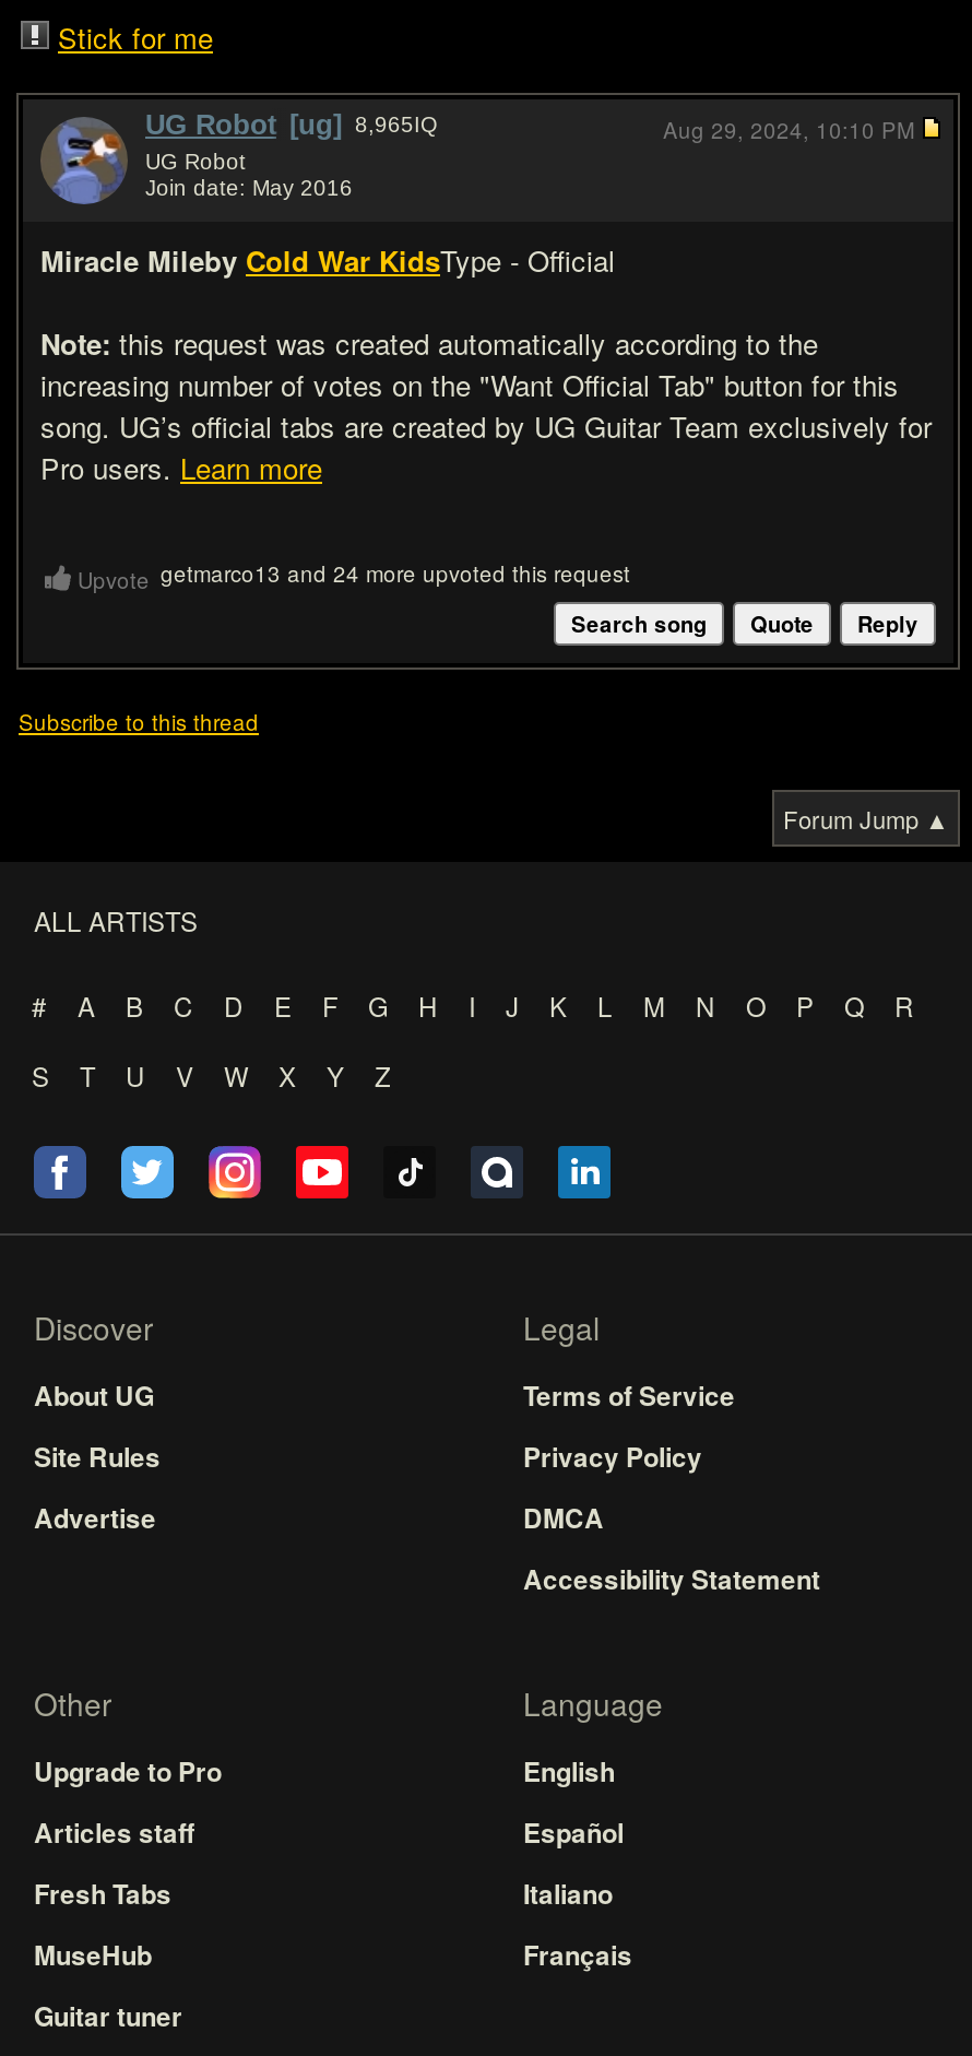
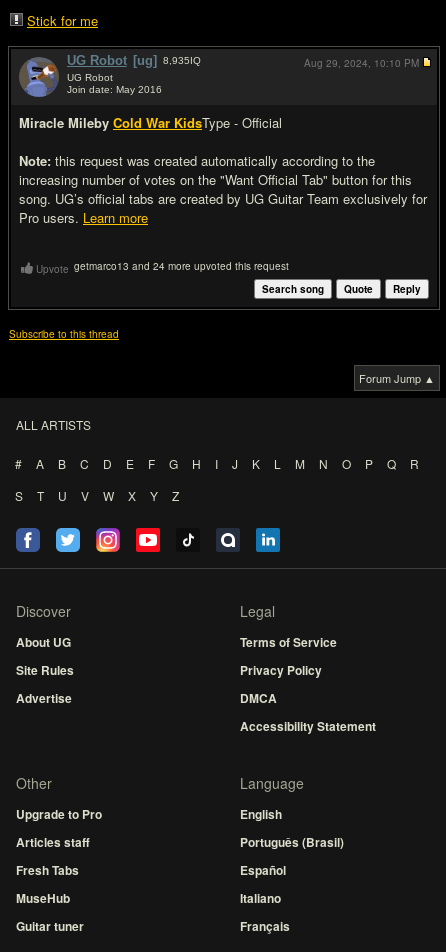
[145,108,438,141] UG Robot [ug] 8,965IQ -> [67,53,201,68] UG Robot [ug] 8,935IQ
moved [523,1812,632,1974] -> [240,861,290,935]: Español | Italiano | Français
none -> [240,833,344,851] Português (Brasil)

